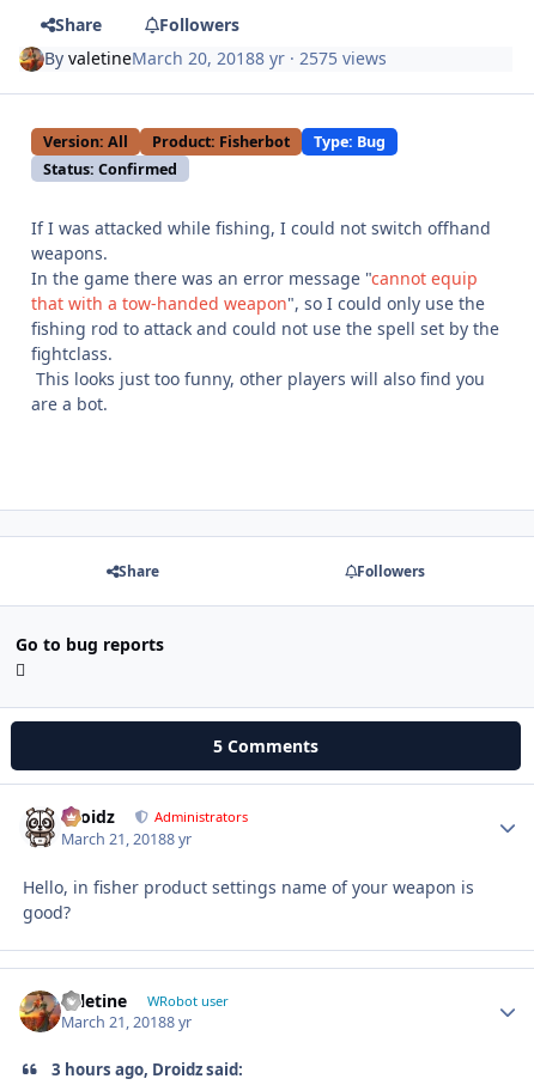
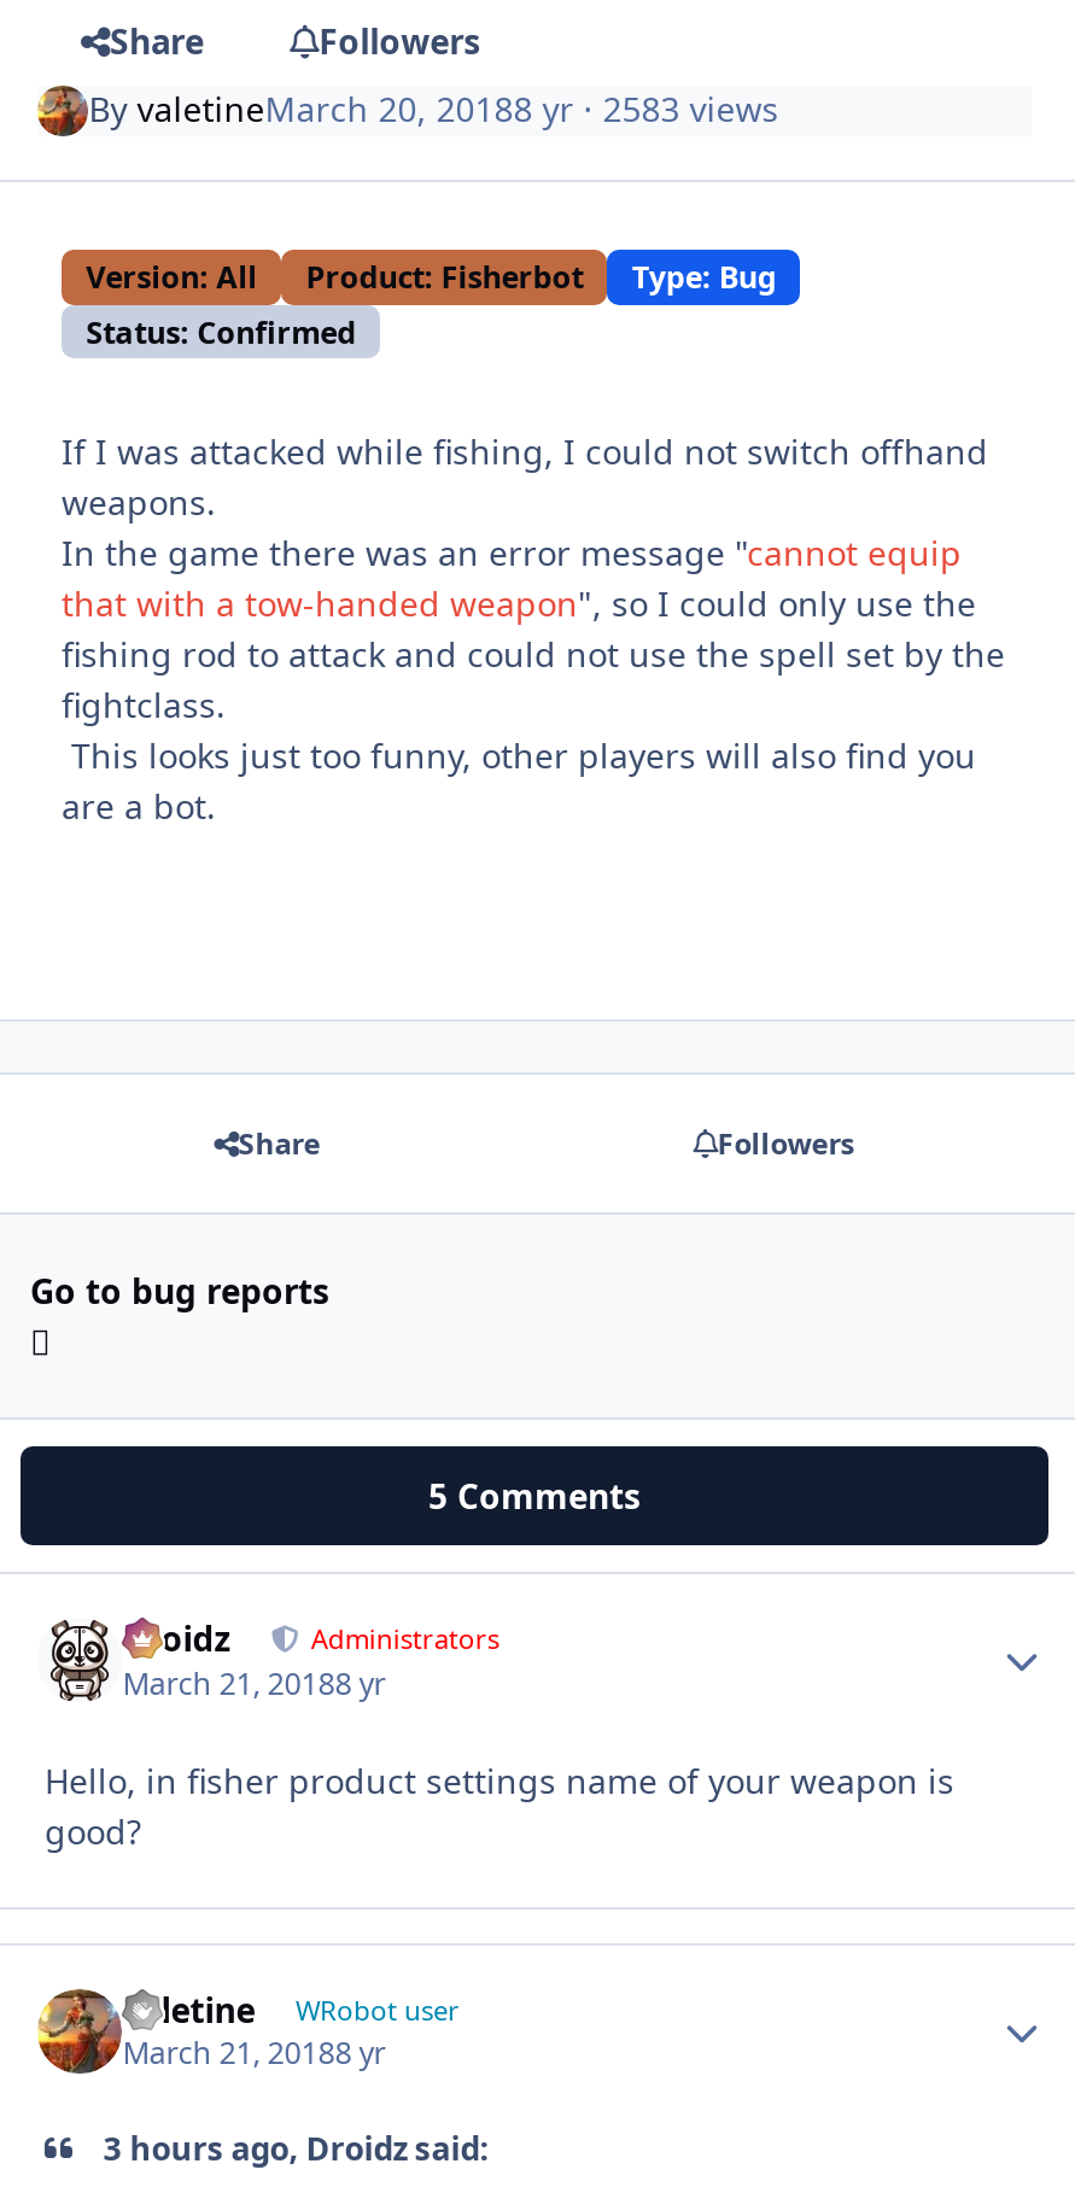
[45,47,387,69] By valetineMarch 20, 20188 yr · 2575 views -> [89,86,779,131] By valetineMarch 20, 20188 yr · 2583 views

